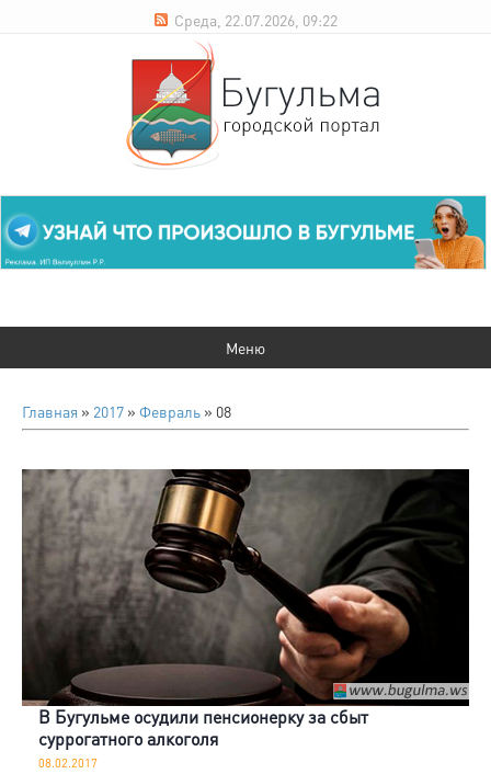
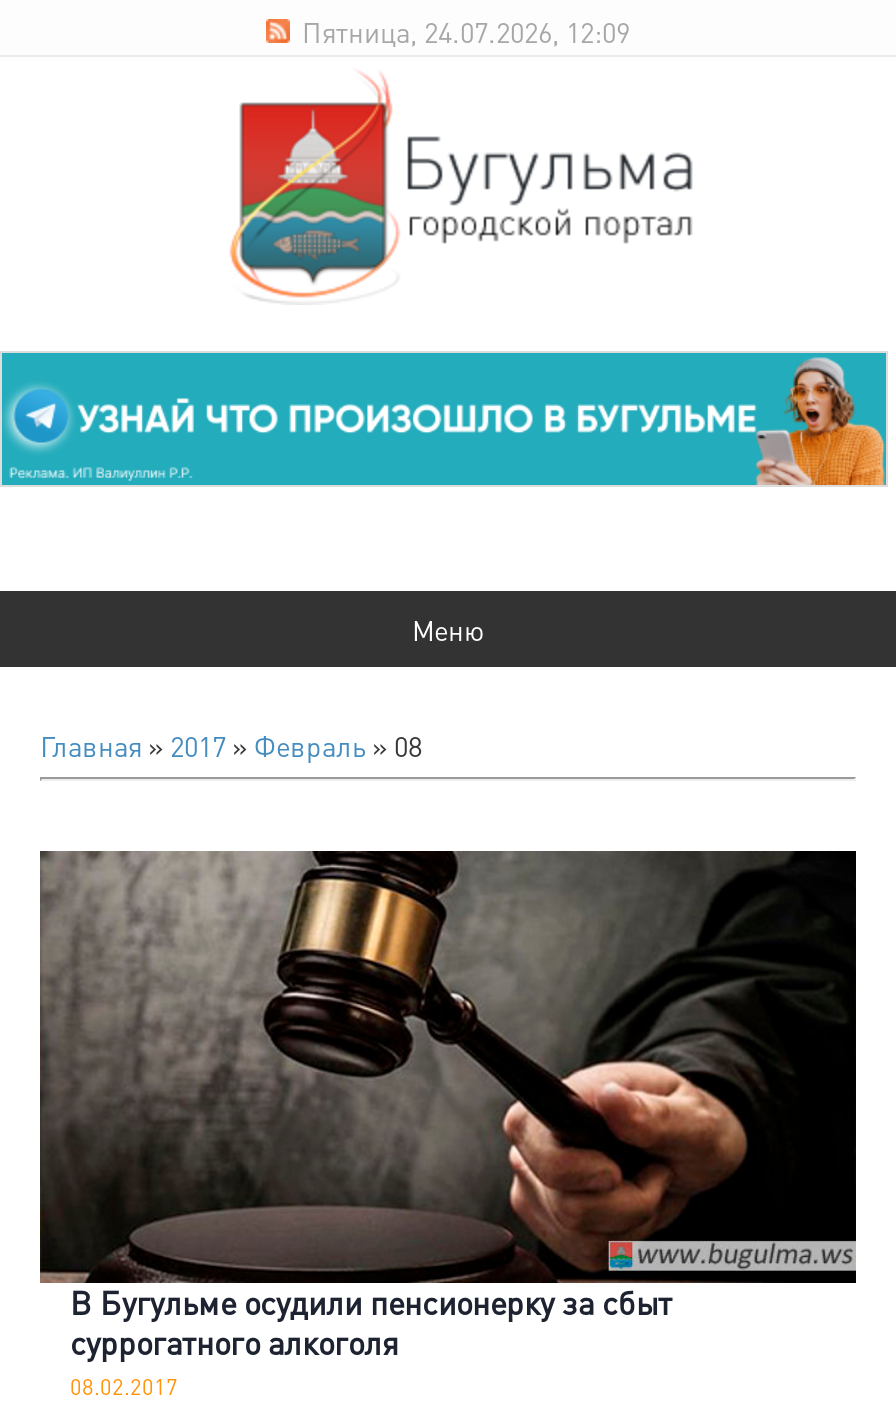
[174,10,337,30] Среда, 22.07.2026, 09:22 -> [302,13,630,49] Пятница, 24.07.2026, 12:09

